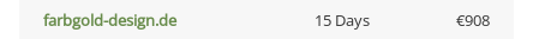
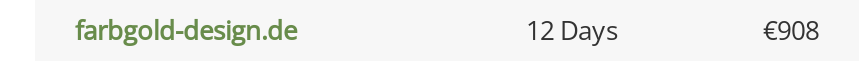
[314,9,369,30] 15 Days -> [526,11,618,47] 12 Days

